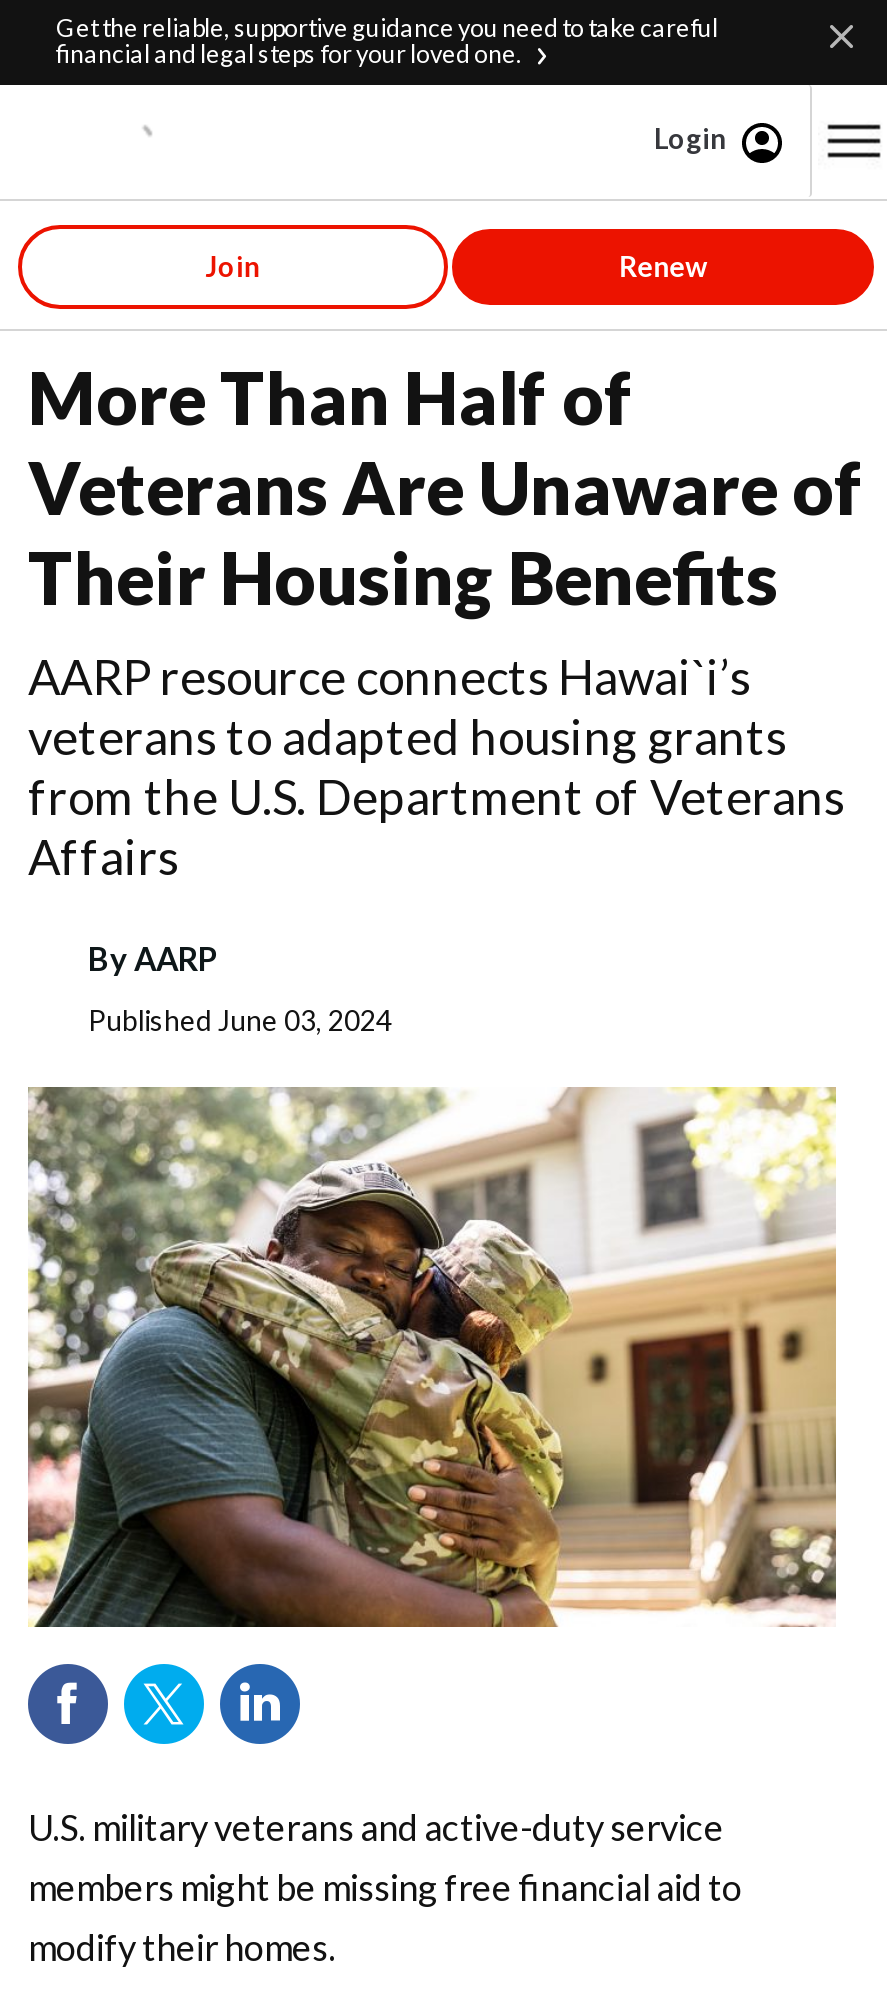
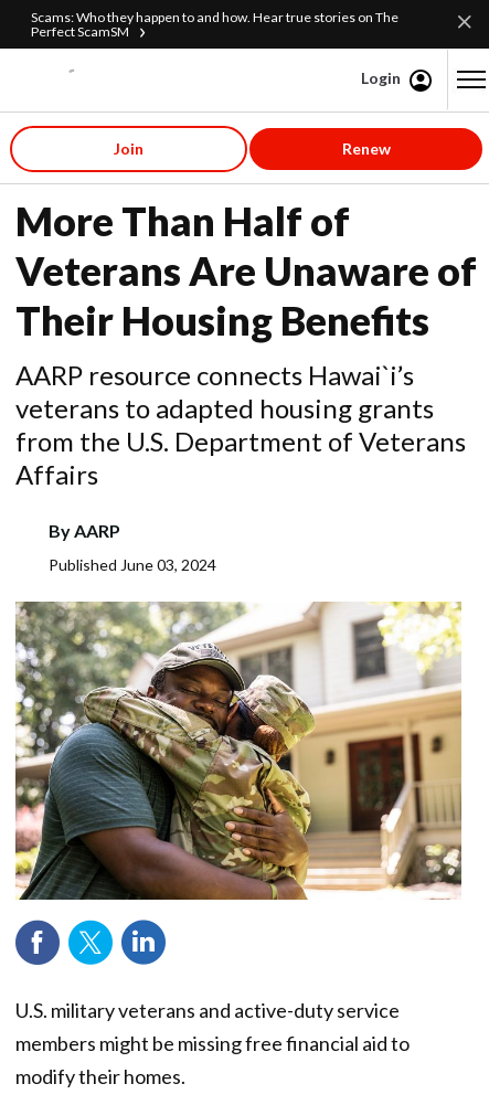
[56,13,718,69] Get the reliable, supportive guidance you need to take careful | financial and legal steps for your loved one. -> [31,9,398,40] Scams: Who they happen to and how. Hear true stories on The | Perfect ScamSM

